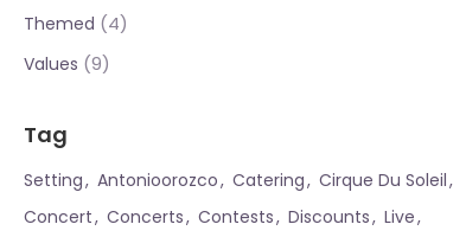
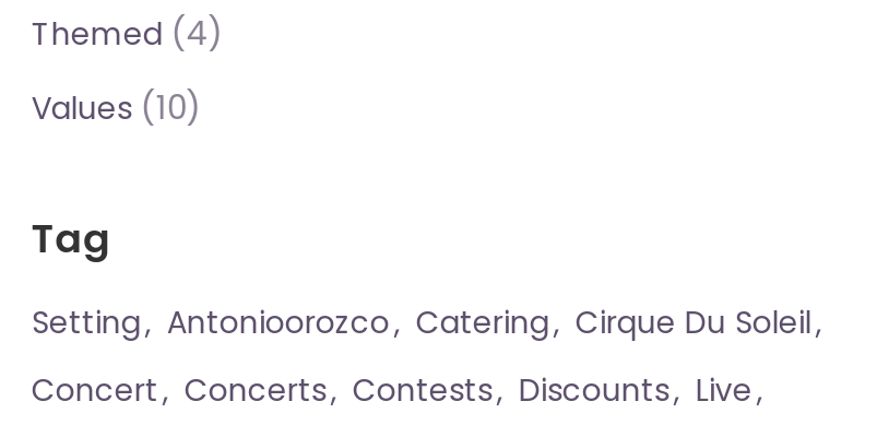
[24,51,111,76] Values (9) -> [31,85,202,130] Values (10)

